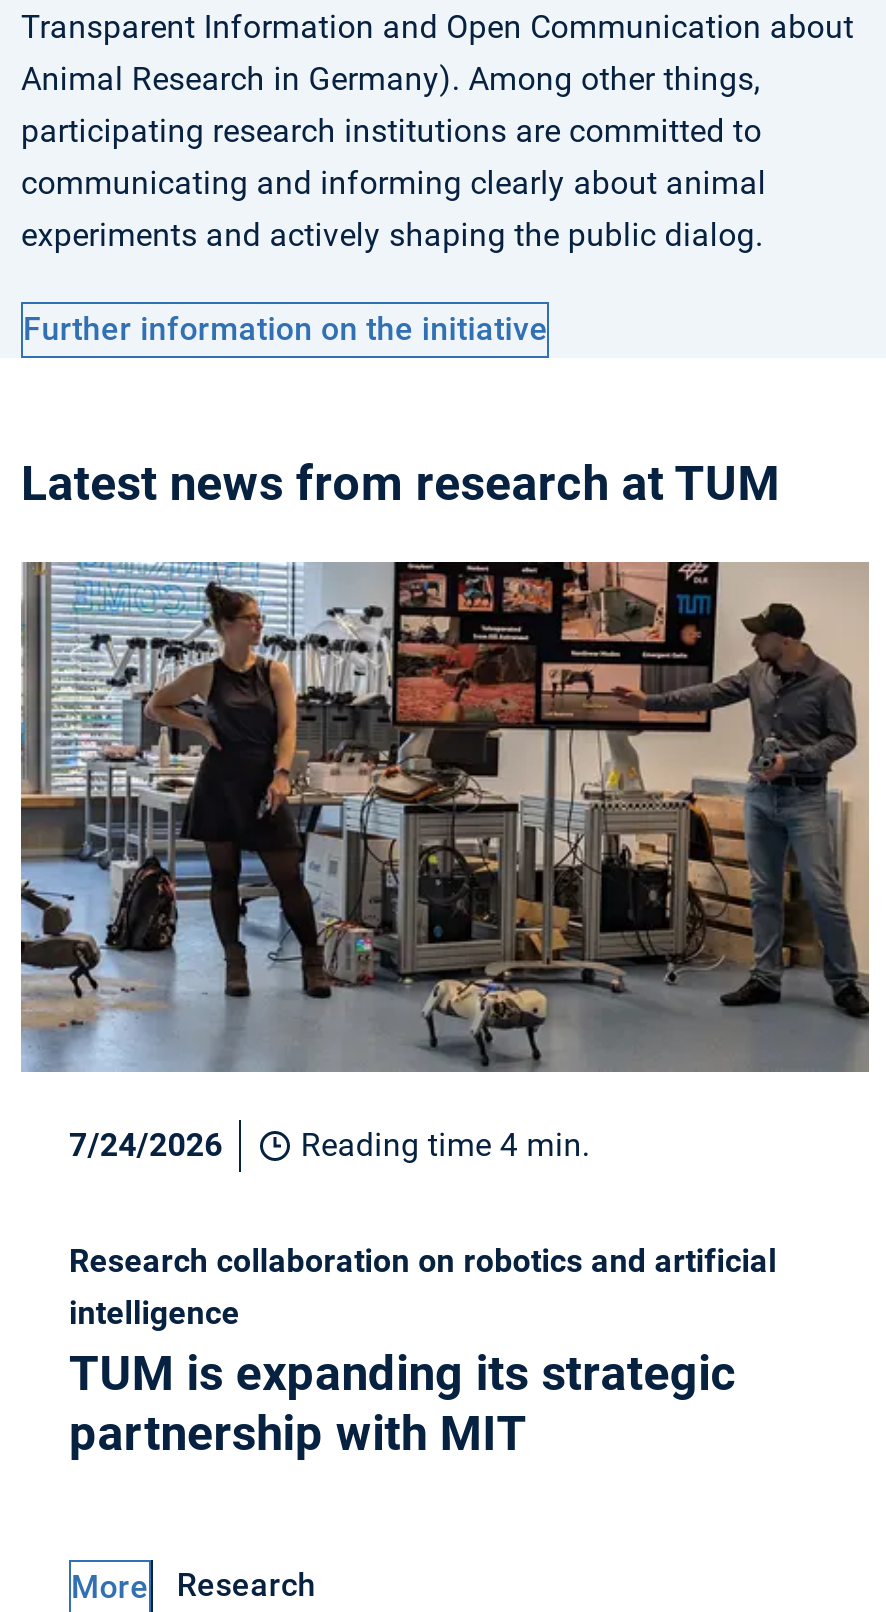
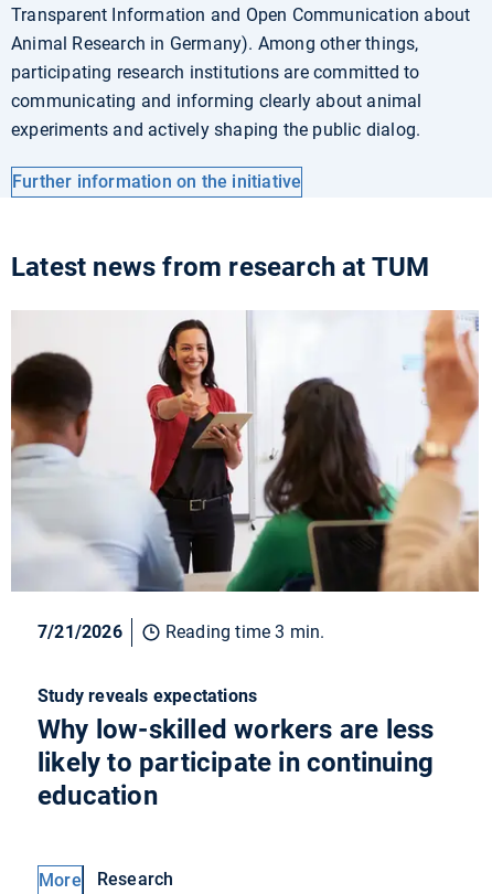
[19,560,871,1163] [image] | 7/24/2026 | Reading time 4 min. -> [10,310,480,642] [image] | 7/21/2026 | Reading time 3 min.
[69,1241,777,1461] Research collaboration on robotics and artificial | intelligence | TUM is expanding its strategic | partnership with MIT -> [38,685,434,811] Study reveals expectations | Why low-skilled workers are less | likely to participate in continuing | education

